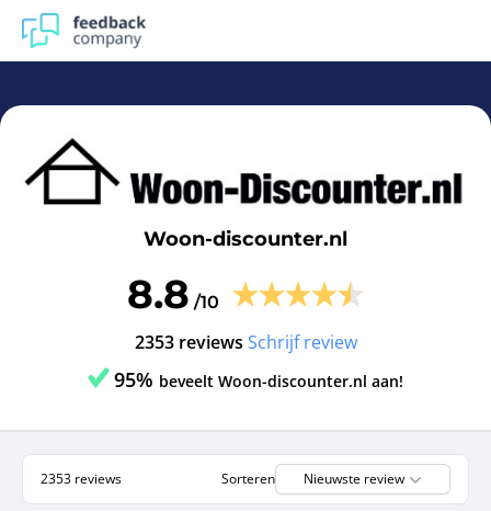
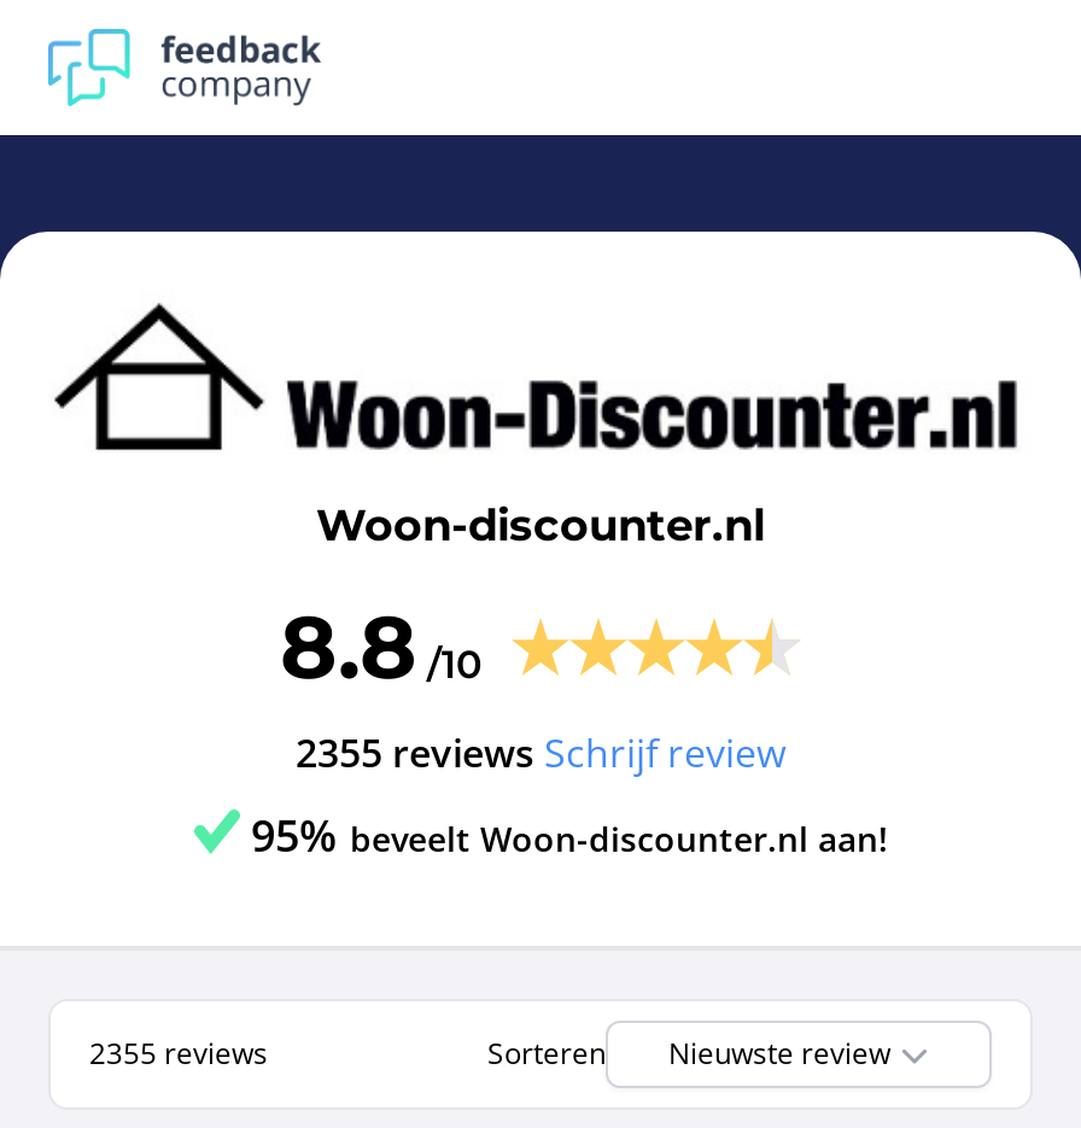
[134,330,357,354] 2353 reviews Schrijf review -> [296,726,785,779] 2355 reviews Schrijf review
[41,469,122,488] 2353 reviews -> [89,1032,268,1073] 2355 reviews

